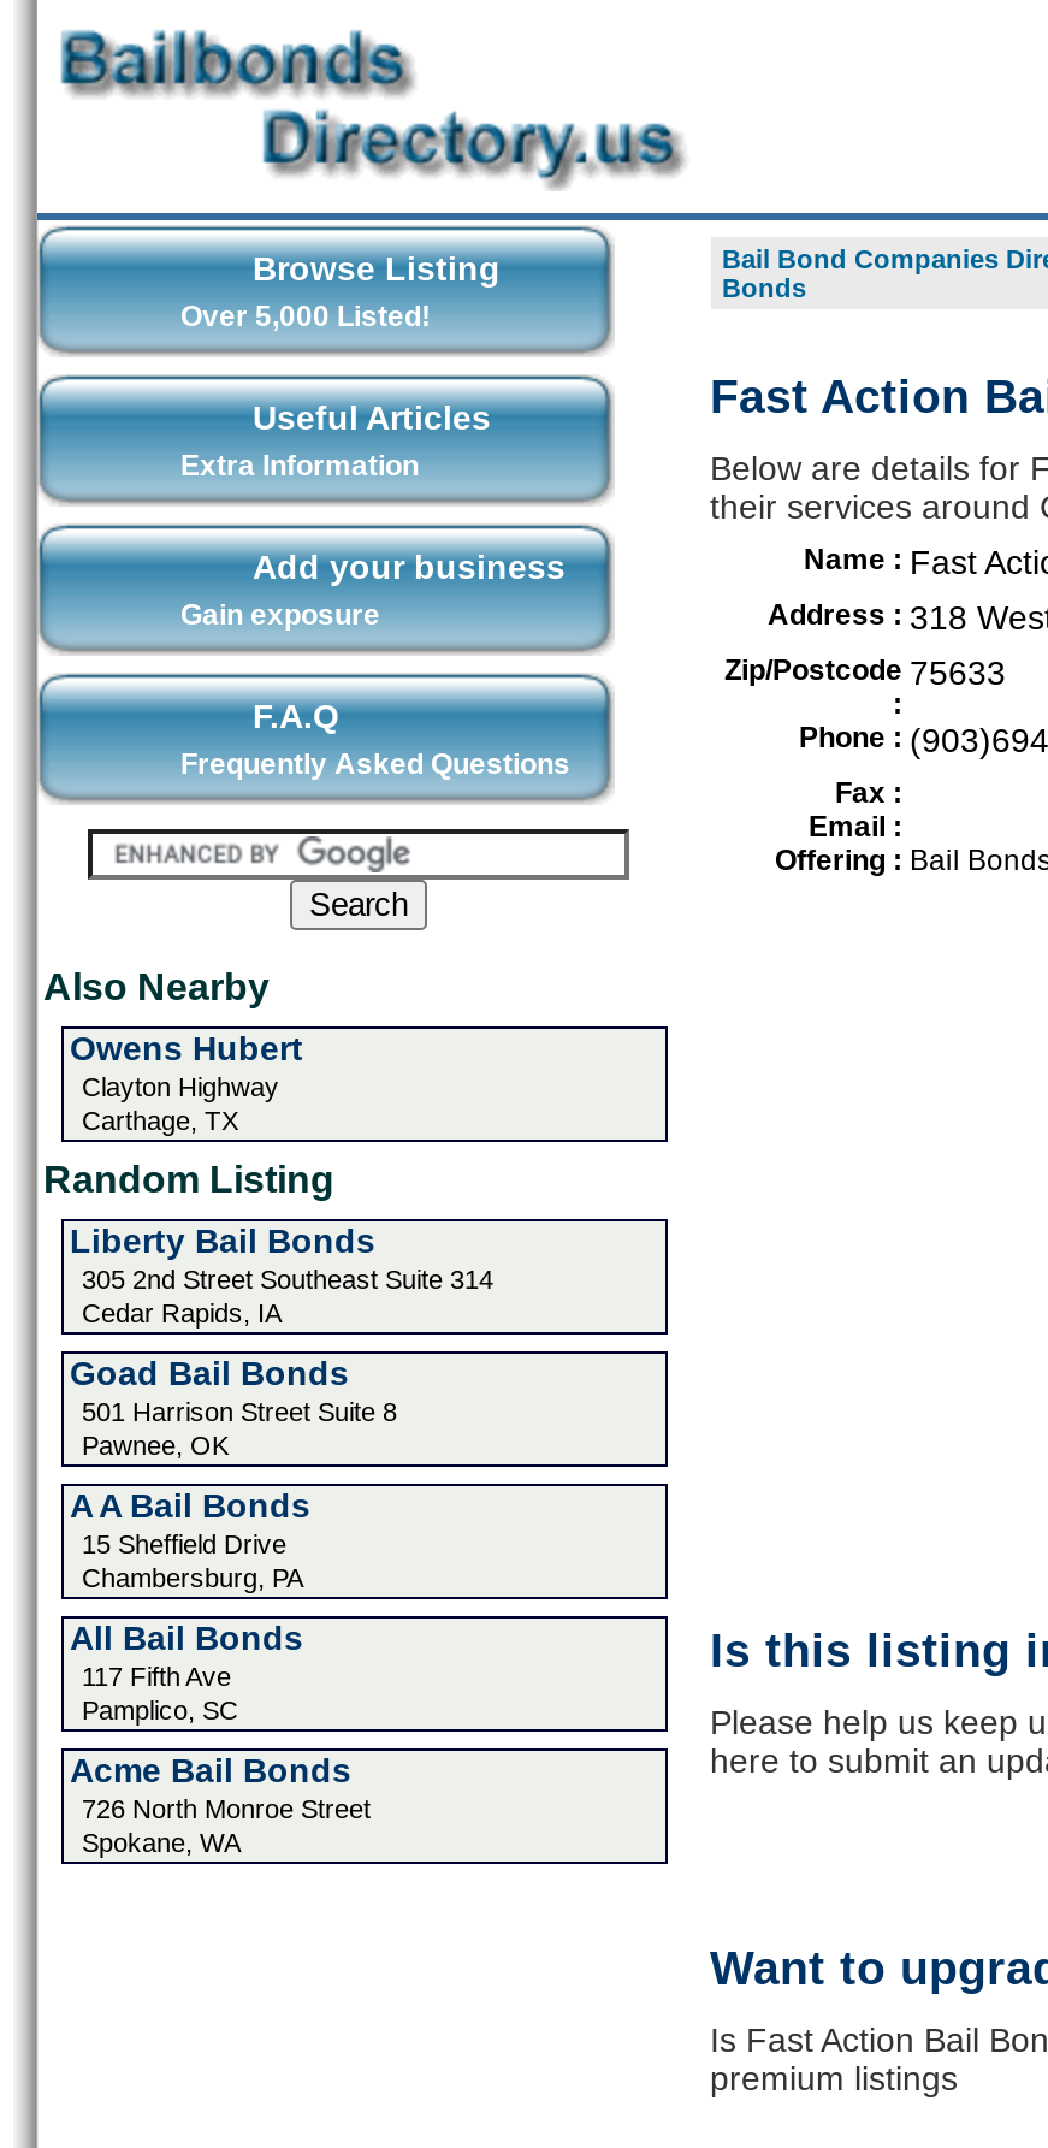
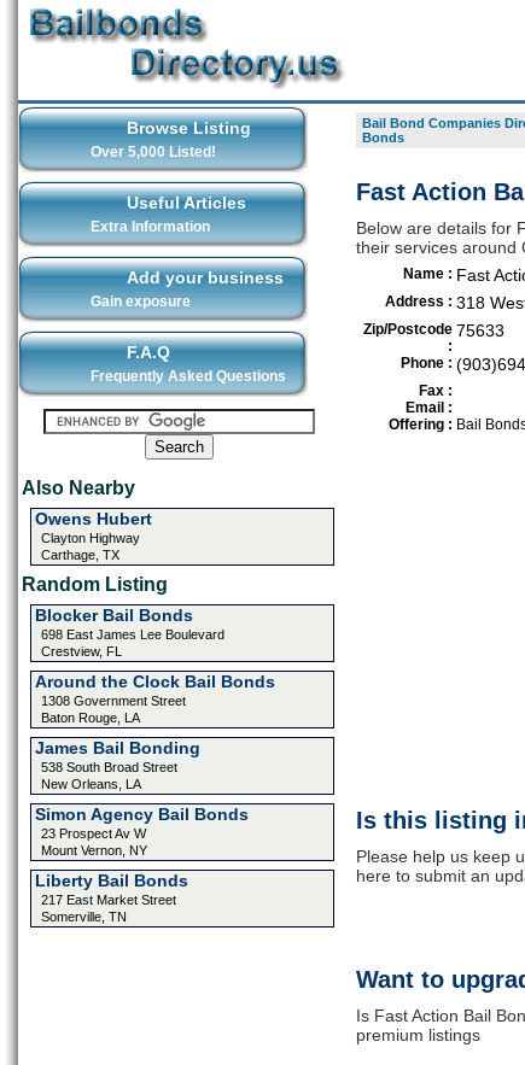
none -> [34,605,275,858] Blocker Bail Bonds | 698 East James Lee Boulevard | Crestview, FL | Around the Clock Bail Bonds | 1308 Government Street | Baton Rouge, LA | James Bail Bonding | 538 South Broad Street | New Orleans, LA | Simon Agency Bail Bonds | 23 Prospect Av W | Mount Vernon, NY
moved [70,1221,375,1260] -> [34,871,188,890]: Liberty Bail Bonds
[70,1265,493,1857] 305 2nd Street Southeast Suite 314 | Cedar Rapids, IA | Goad Bail Bonds | 501 Harrison Street Suite 8 | Pawnee, OK | A A Bail Bonds | 15 Sheffield Drive | Chambersburg, PA | All Bail Bonds | 117 Fifth Ave | Pamplico, SC | Acme Bail Bonds | 726 North Monroe Street | Spokane, WA -> [40,893,176,924] 217 East Market Street | Somerville, TN

